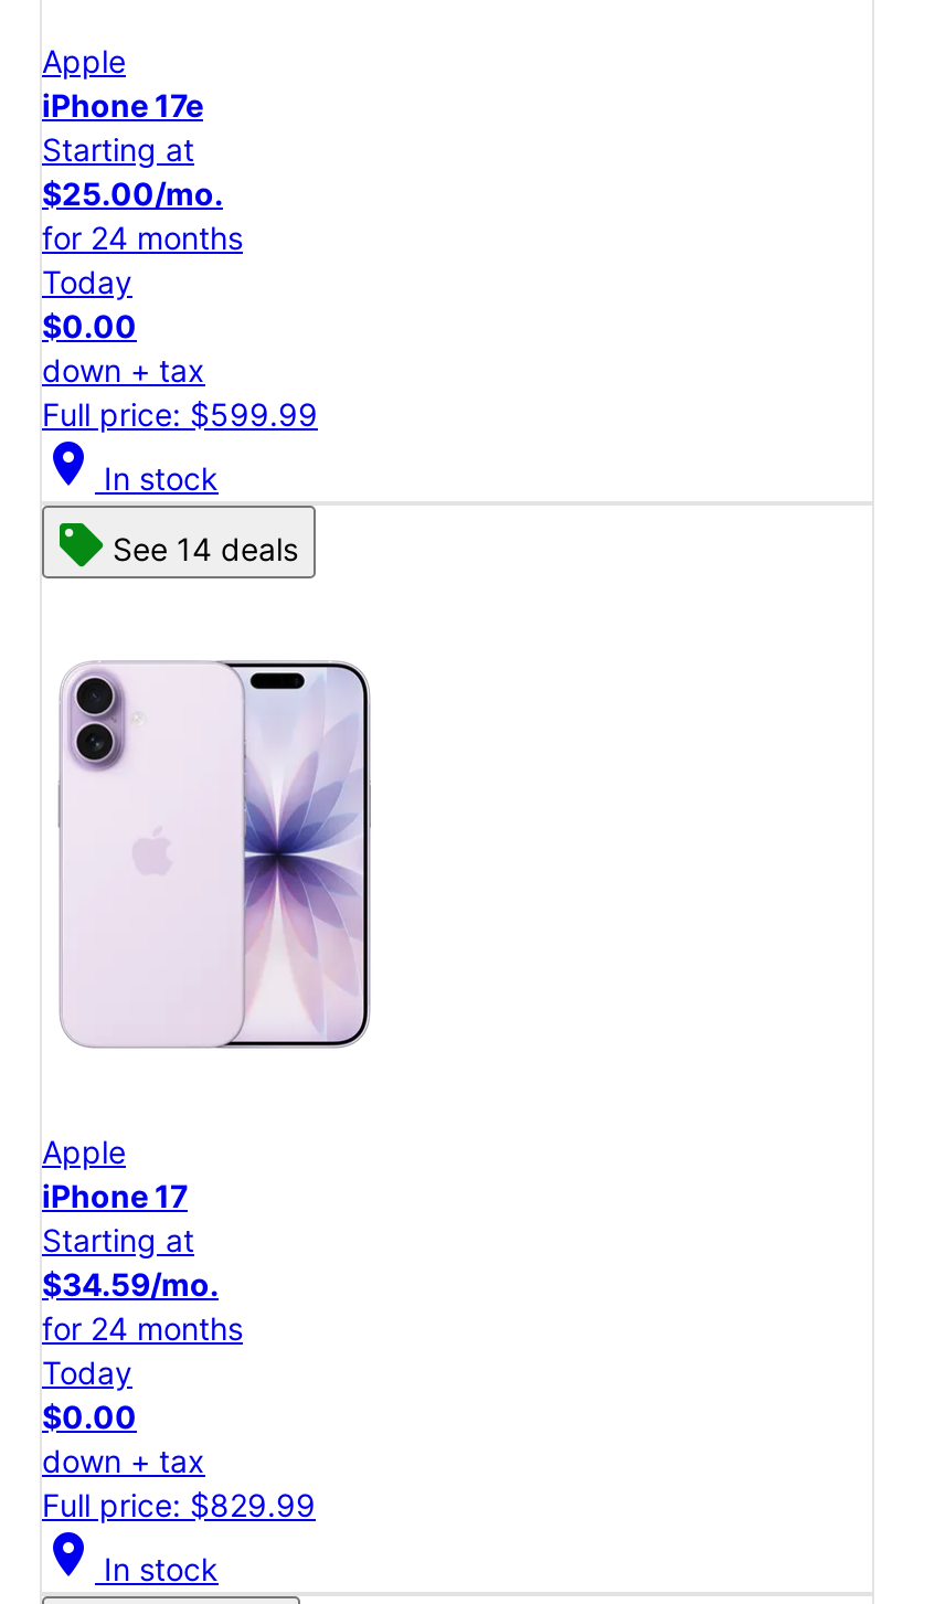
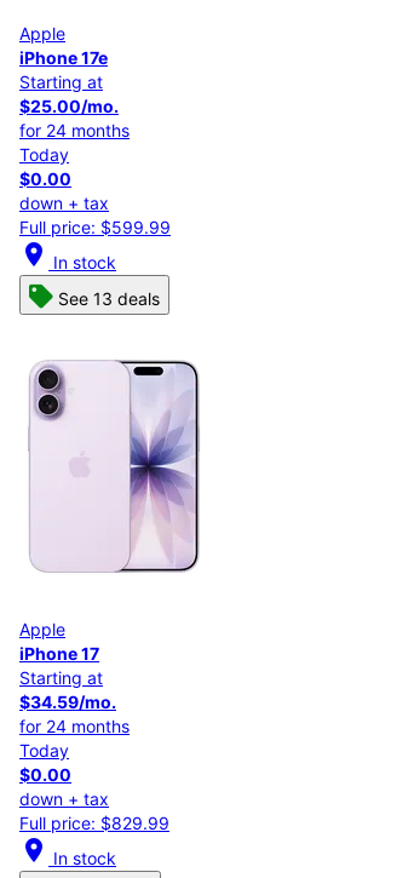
[113,531,298,568] See 14 deals -> [58,289,160,309] See 13 deals

